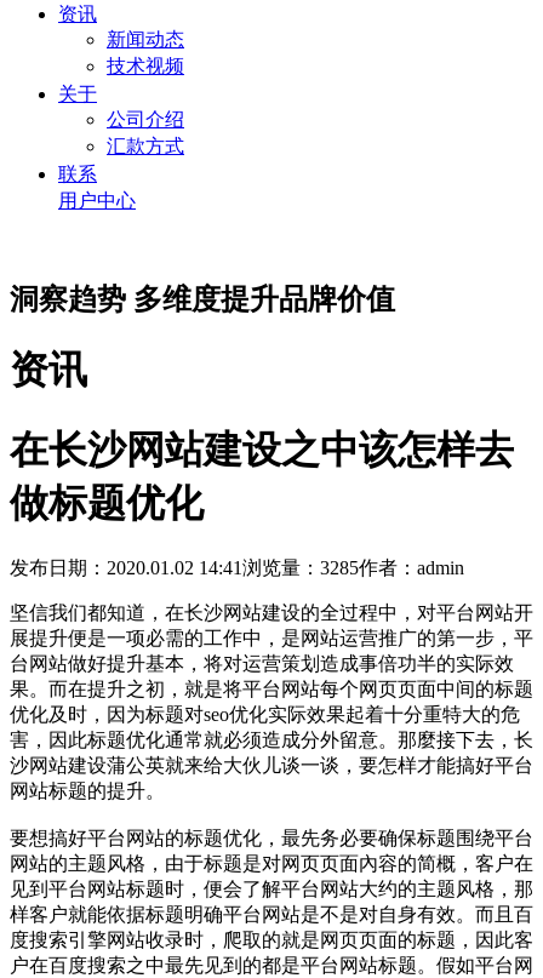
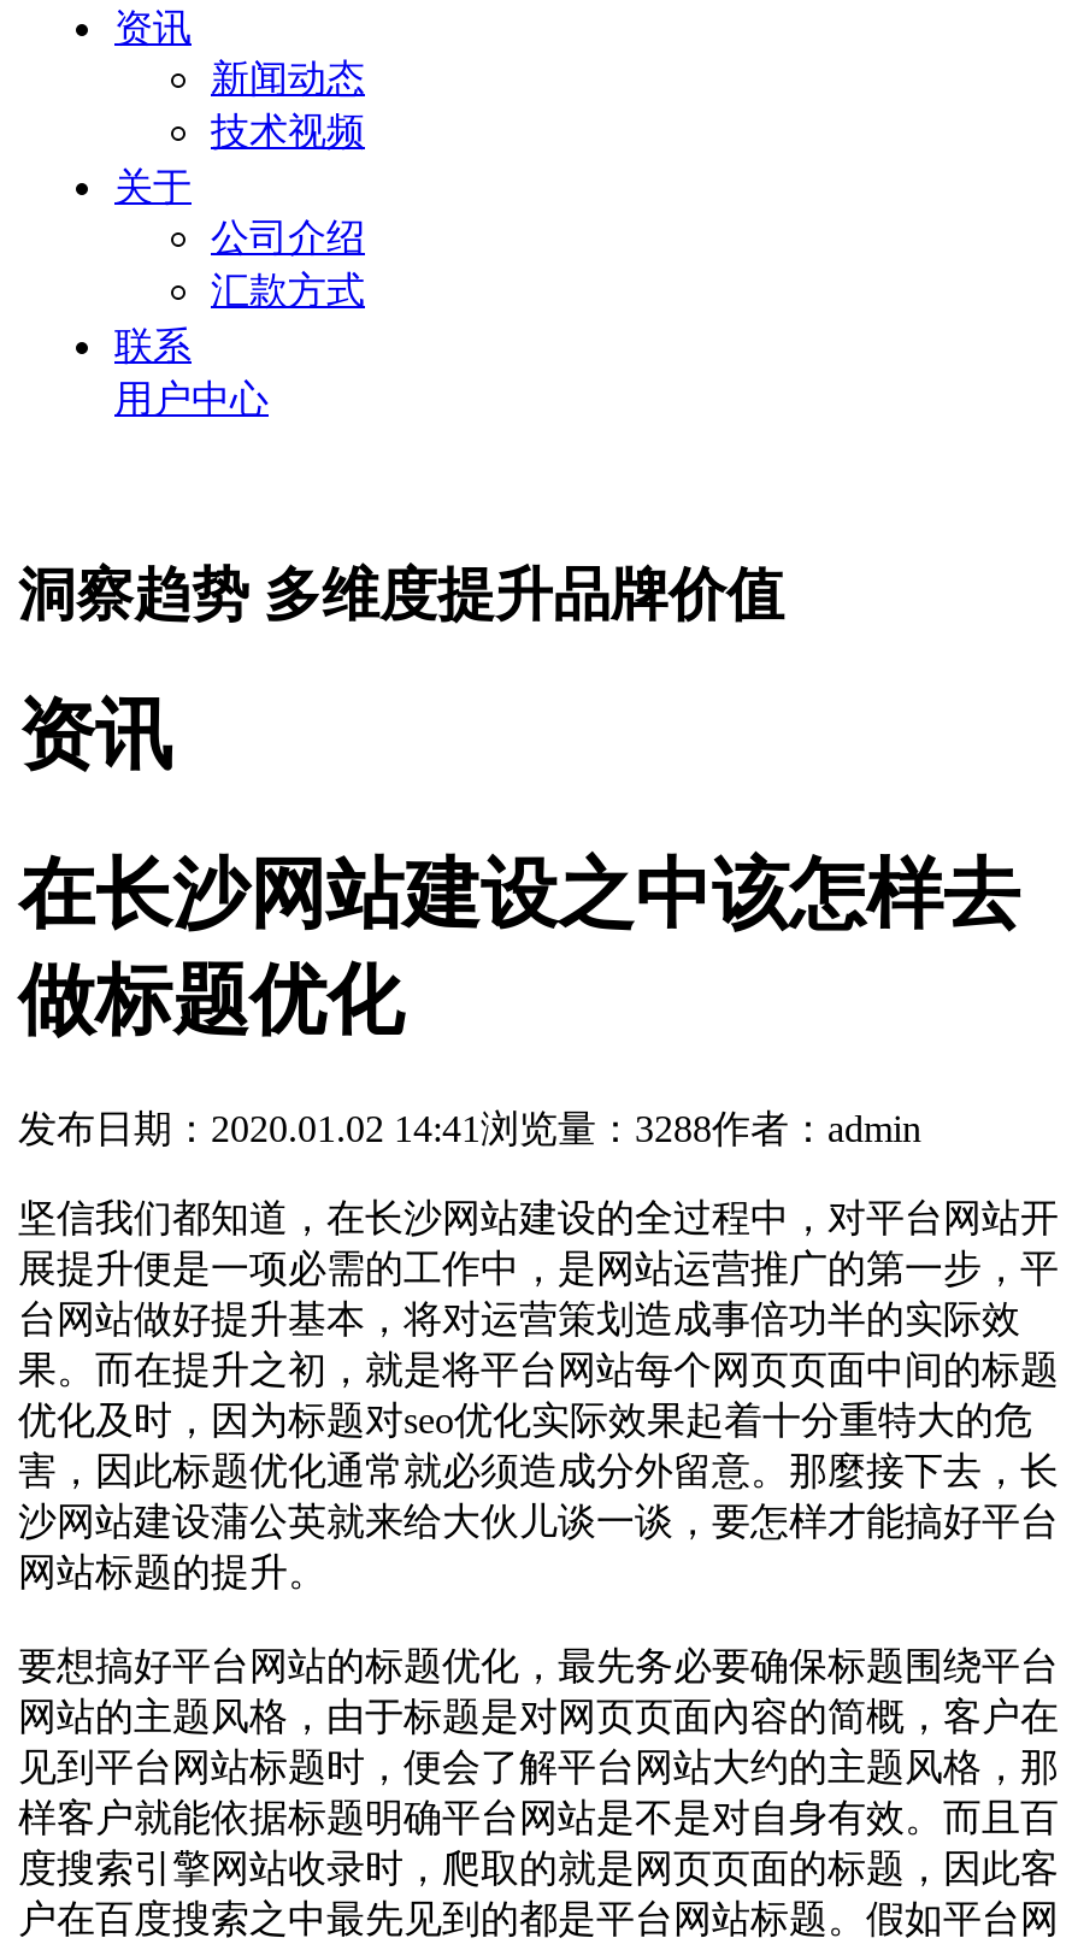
[10,558,464,578] 发布日期：2020.01.02 14:41浏览量：3285作者：admin -> [18,1109,921,1150] 发布日期：2020.01.02 14:41浏览量：3288作者：admin

